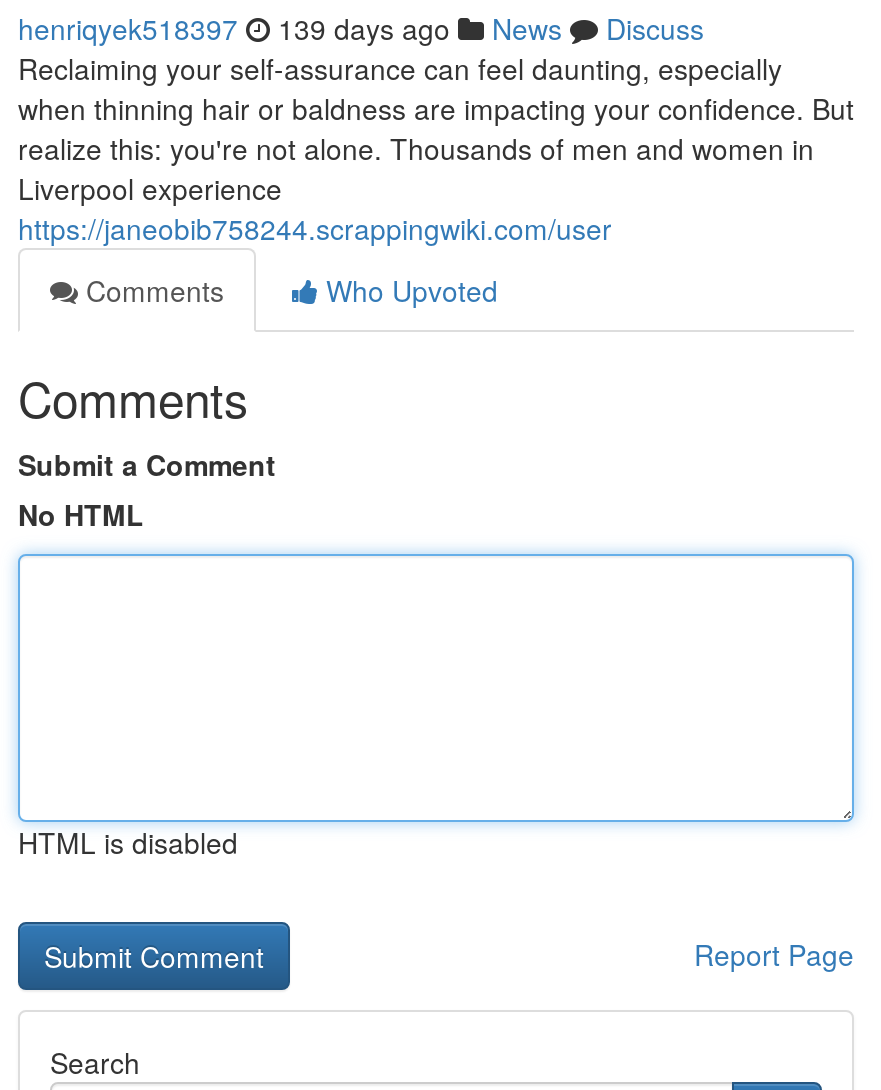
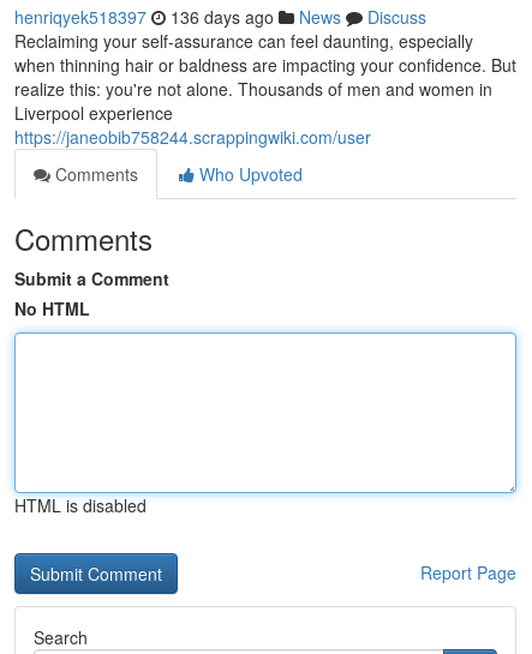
[18,8,704,48] henriqyek518397 139 days ago News Discuss -> [14,5,426,29] henriqyek518397 136 days ago News Discuss

